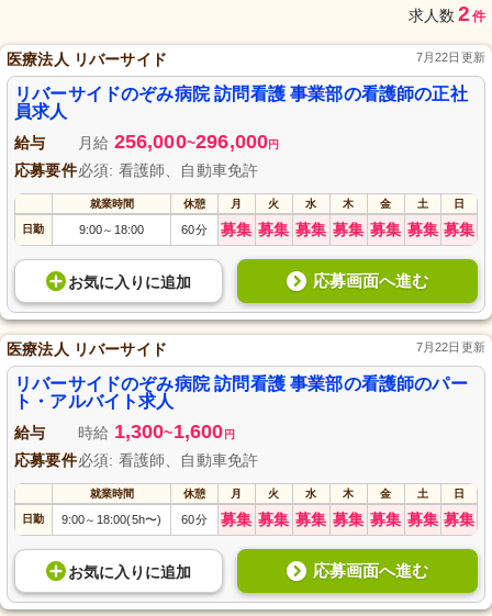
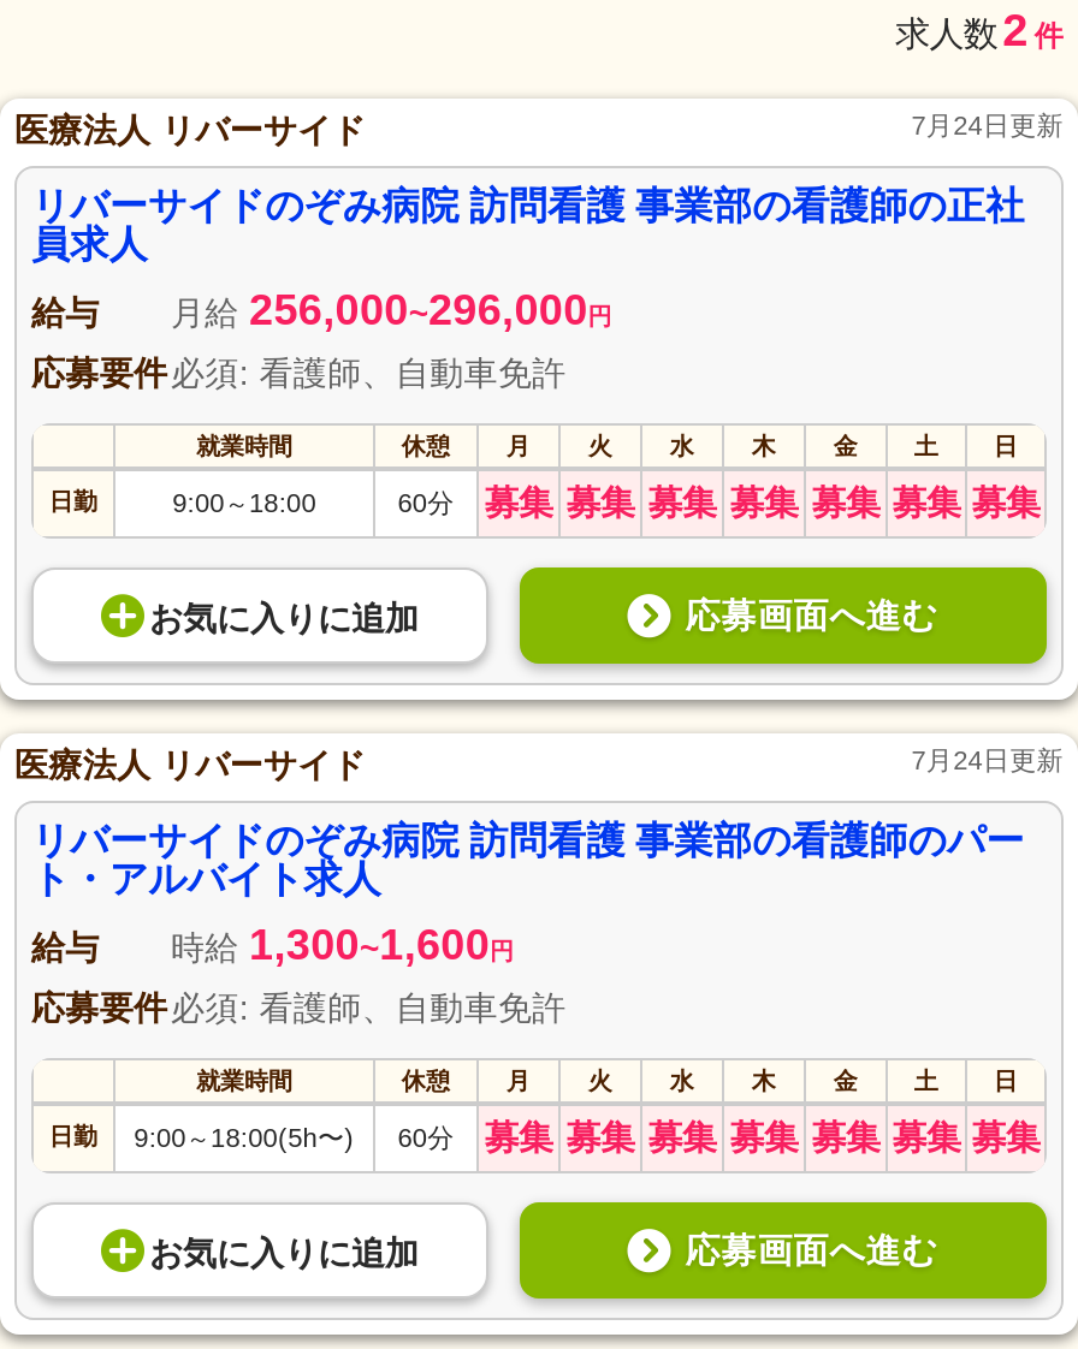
[416,51,485,64] 7月22日更新 -> [911,111,1064,140] 7月24日更新
[416,341,485,354] 7月22日更新 -> [911,746,1064,775] 7月24日更新

